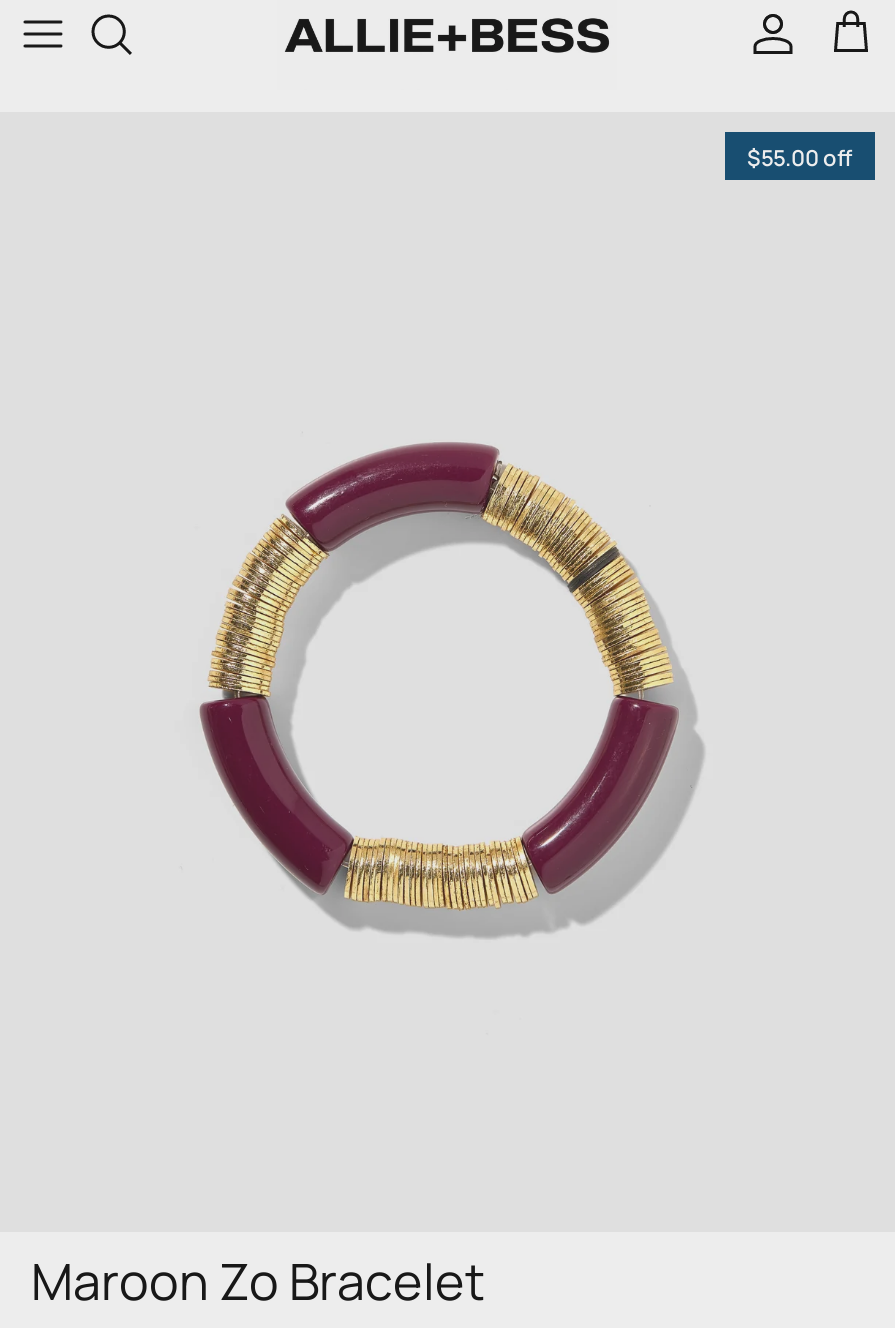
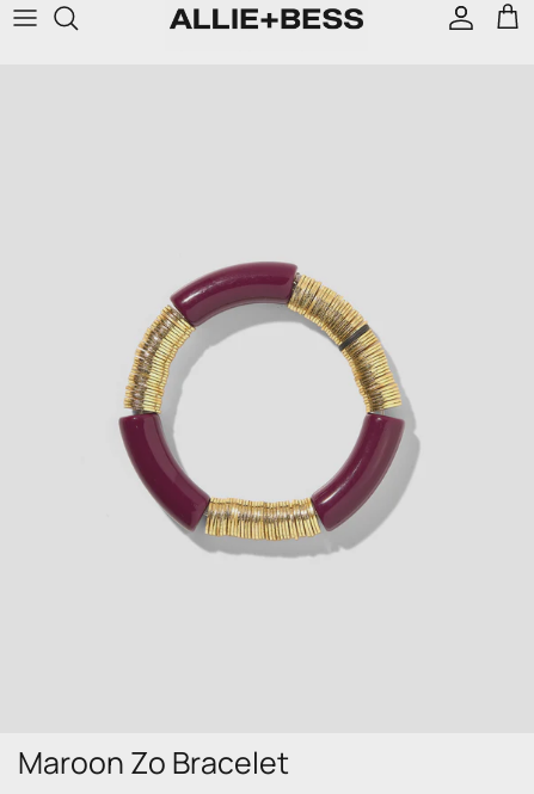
[747,141,853,171] $55.00 off -> none

